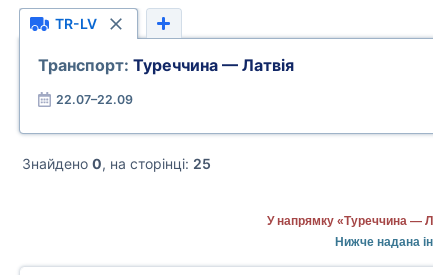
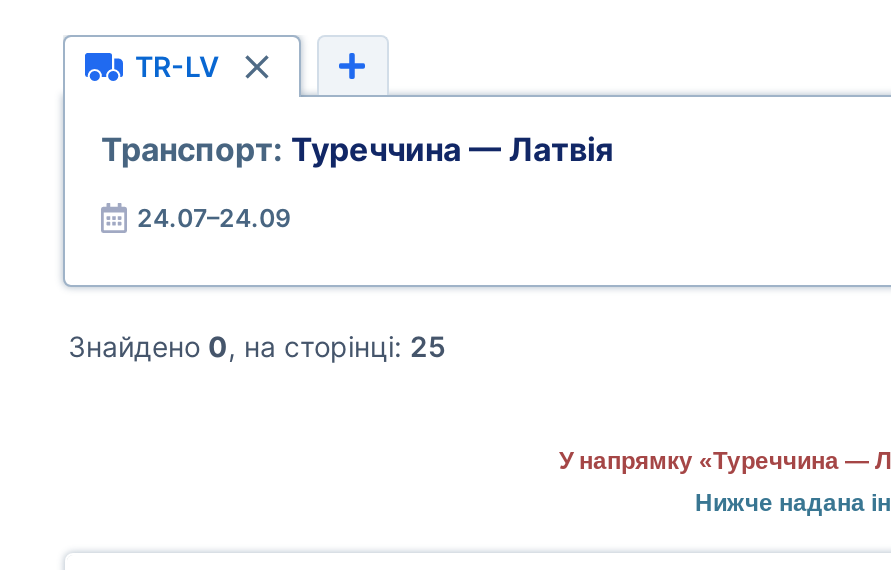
[56,92,133,107] 22.07–22.09 -> [137,203,291,233] 24.07–24.09

